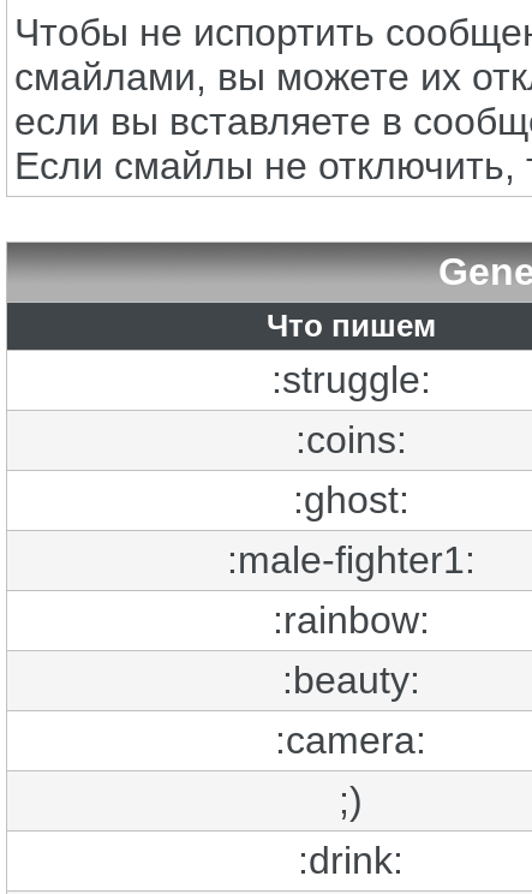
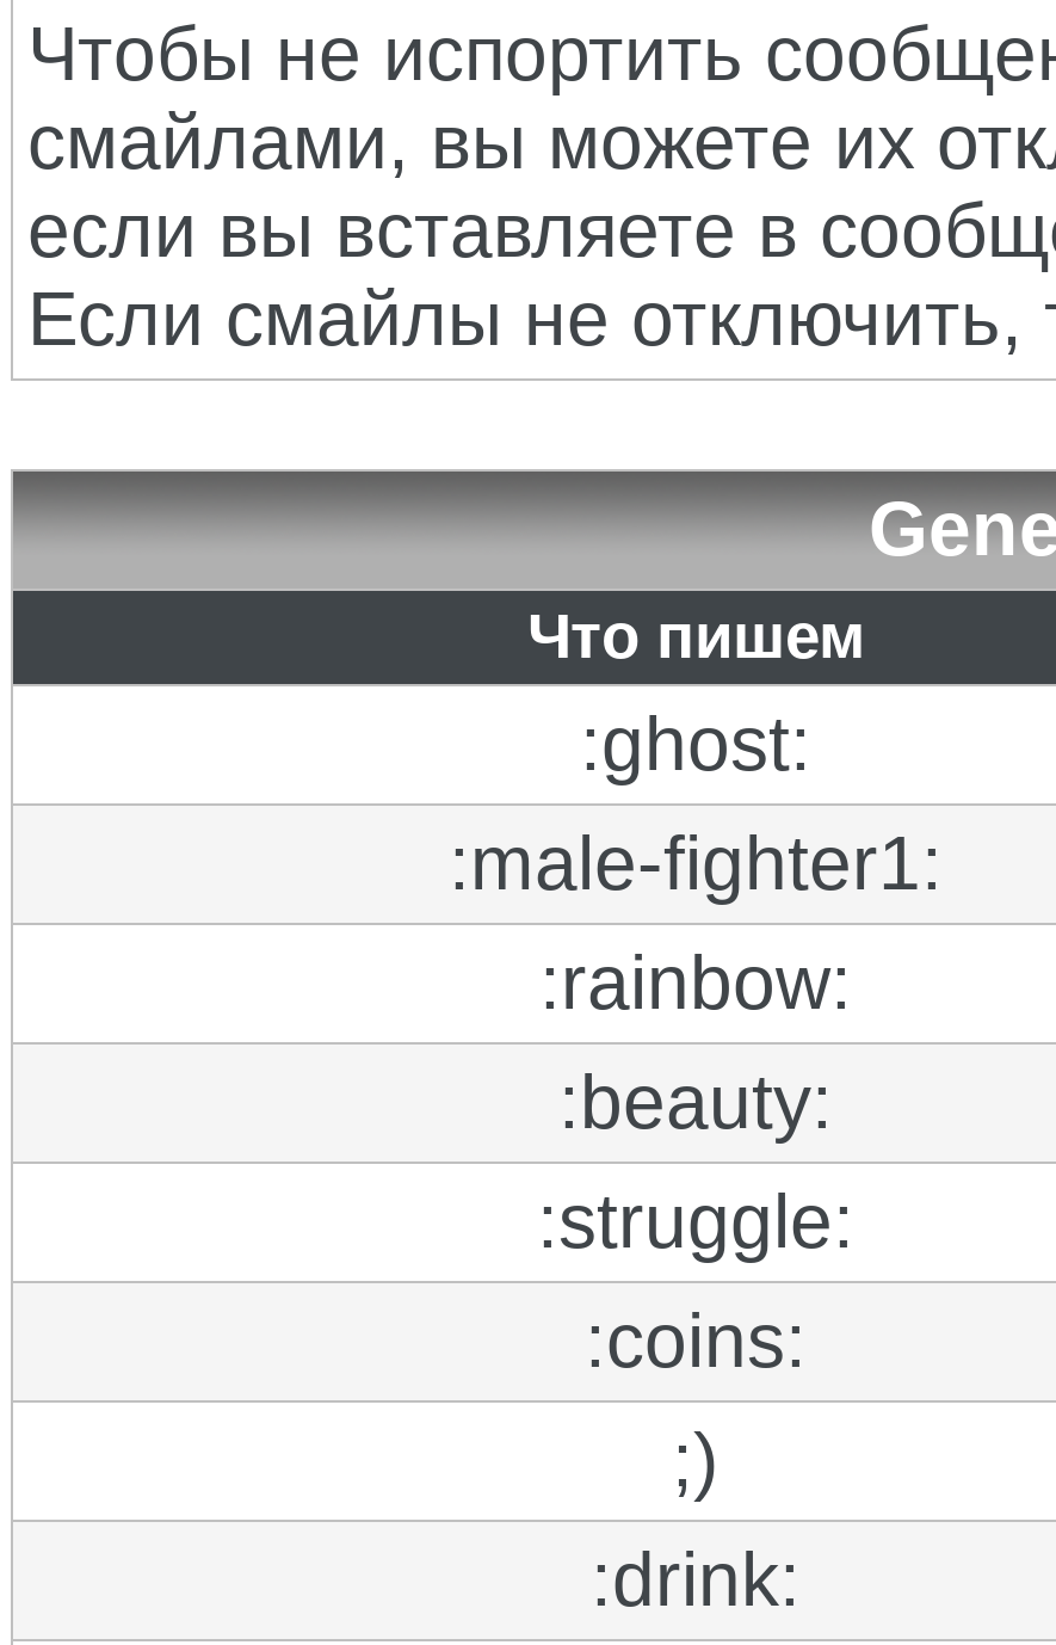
moved [271,358,431,461] -> [537,1178,854,1384]: :struggle: | :coins:
moved [226,478,475,702] -> [449,701,943,1145]: :ghost: | :male-fighter1: | :rainbow: | :beauty:
[275,719,426,762] :camera: -> none

